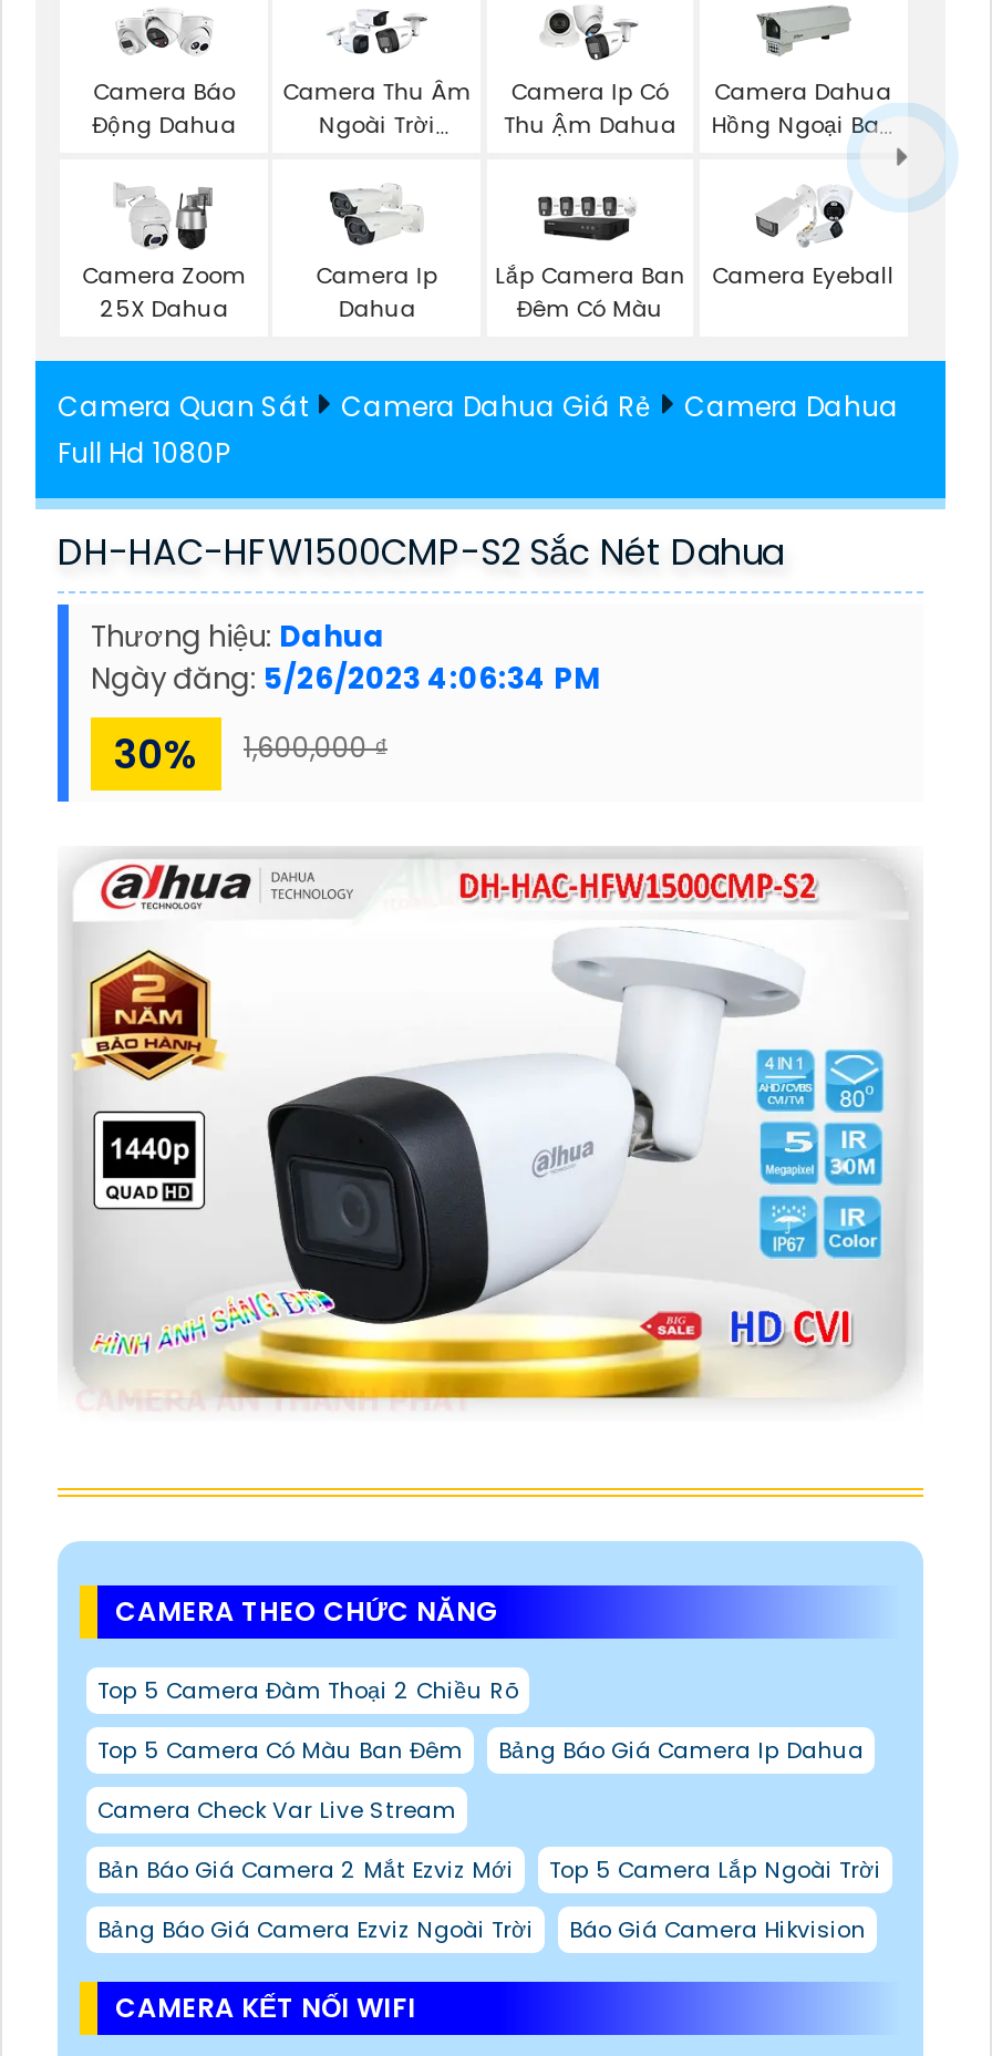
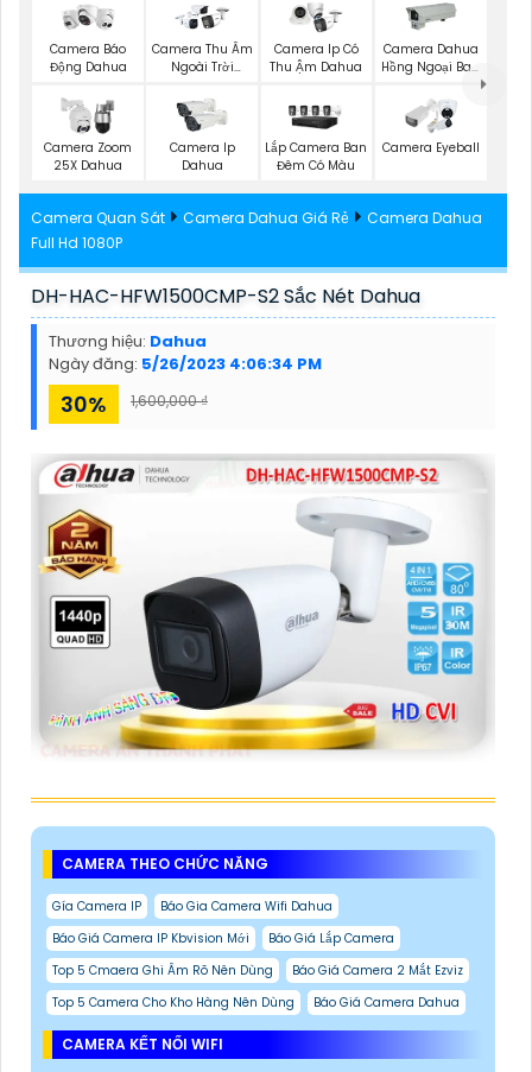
[97,1675,881,1947] Top 5 Camera Đàm Thoại 2 Chiều Rõ | Top 5 Camera Có Màu Ban Đêm | Bảng Báo Giá Camera Ip Dahua | Camera Check Var Live Stream | Bản Báo Giá Camera 2 Mắt Ezviz Mới | Top 5 Camera Lắp Ngoài Trời | Bảng Báo Giá Camera Ezviz Ngoài Trời | Báo Giá Camera Hikvision -> [52,898,463,1012] Gía Camera IP | Báo Gia Camera Wifi Dahua | Báo Giá Camera IP Kbvision Mới | Báo Giá Lắp Camera | Top 5 Cmaera Ghi Âm Rõ Nên Dùng | Báo Giá Camera 2 Mắt Ezviz | Top 5 Camera Cho Kho Hàng Nên Dùng | Báo Giá Camera Dahua

